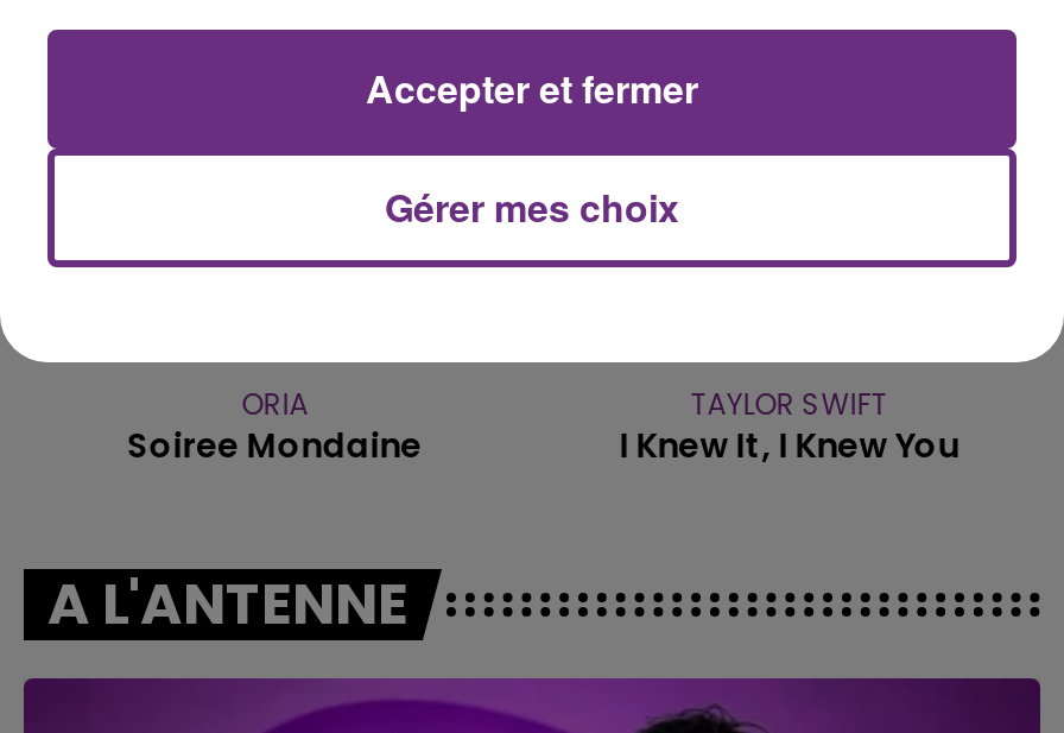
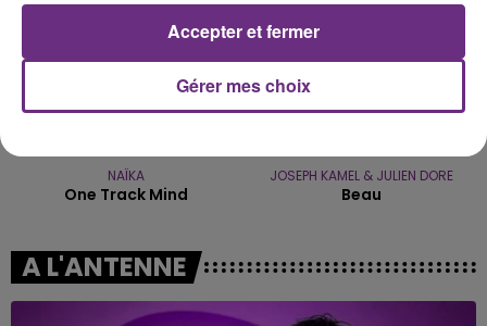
[128,383,422,468] ORIA | Soiree Mondaine -> [64,166,188,205] NAÏKA | One Track Mind
[619,383,959,468] TAYLOR SWIFT | I Knew It, I Knew You -> [269,166,453,205] JOSEPH KAMEL & JULIEN DORE | Beau

